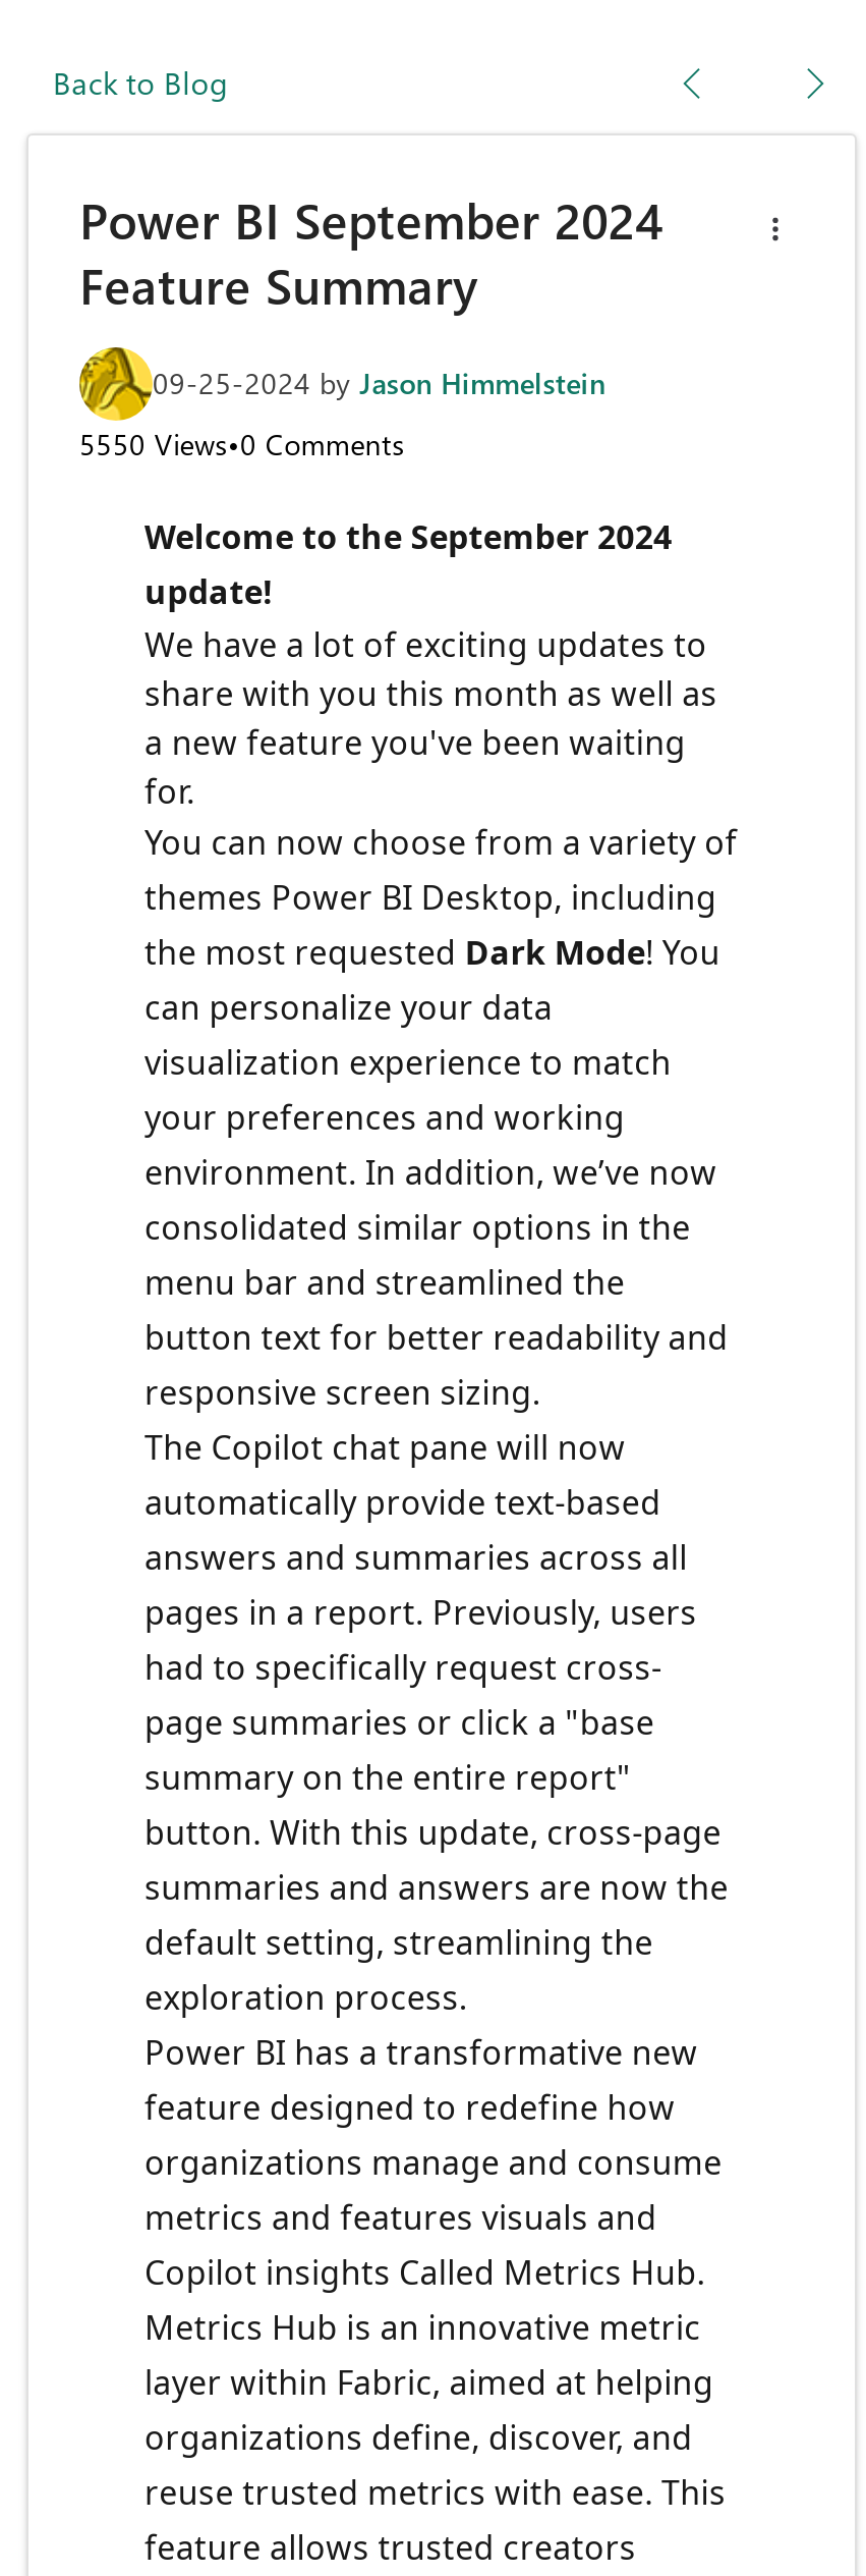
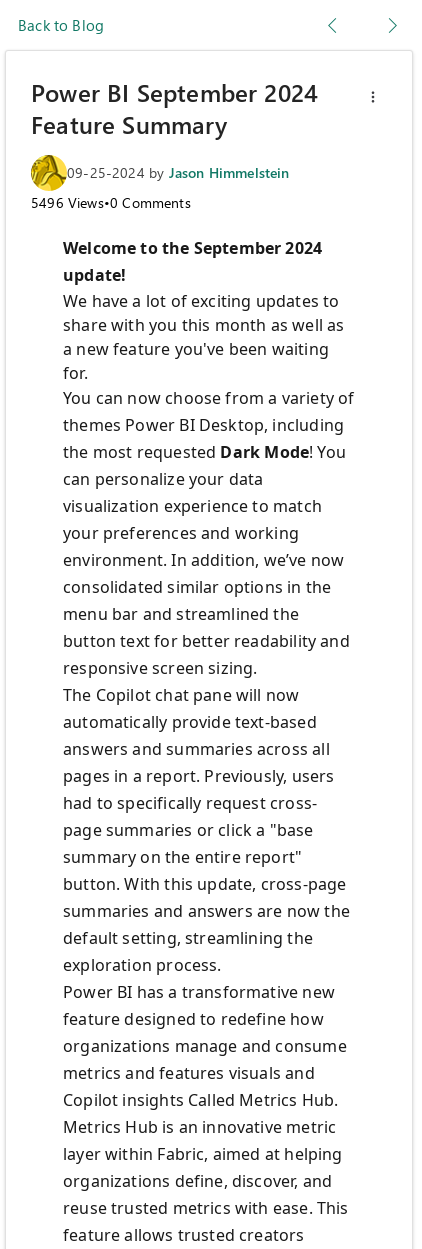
[79,426,405,464] 5550 Views•0 Comments -> [31,193,191,212] 5496 Views•0 Comments

